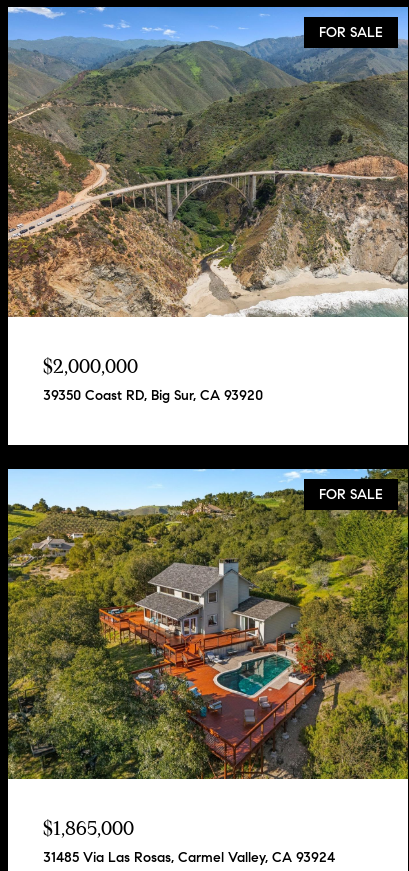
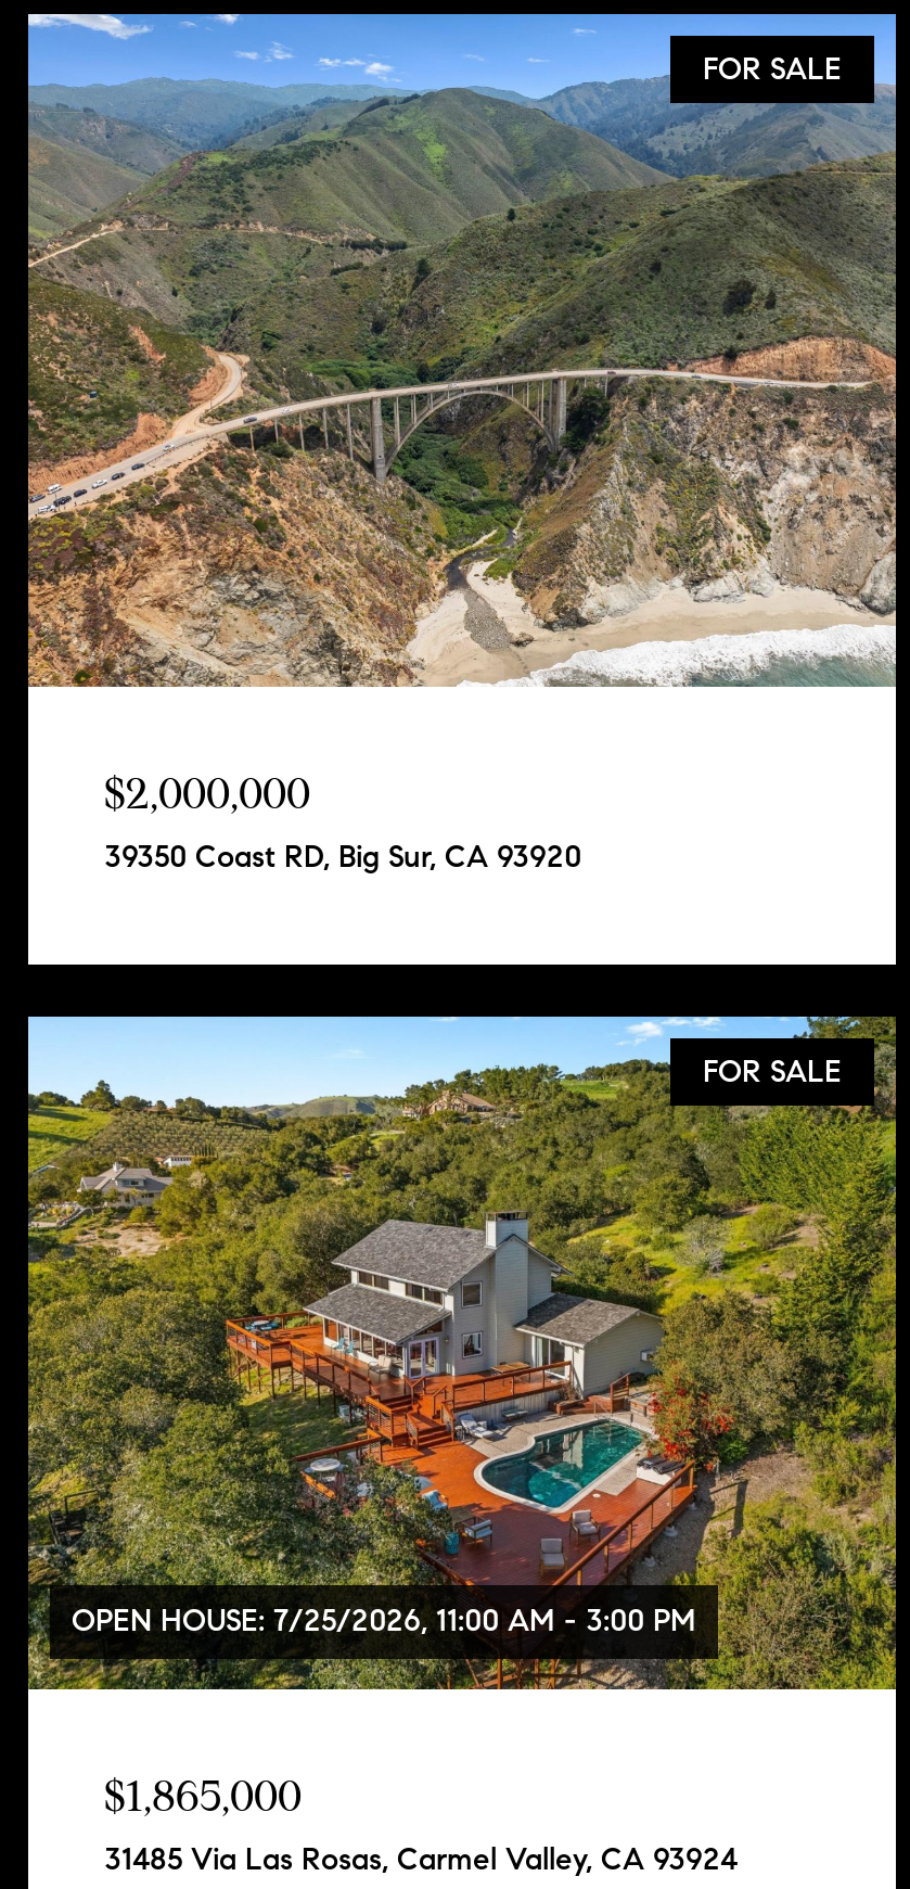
none -> [72,1603,696,1639] OPEN HOUSE: 7/25/2026, 11:00 AM - 3:00 PM

